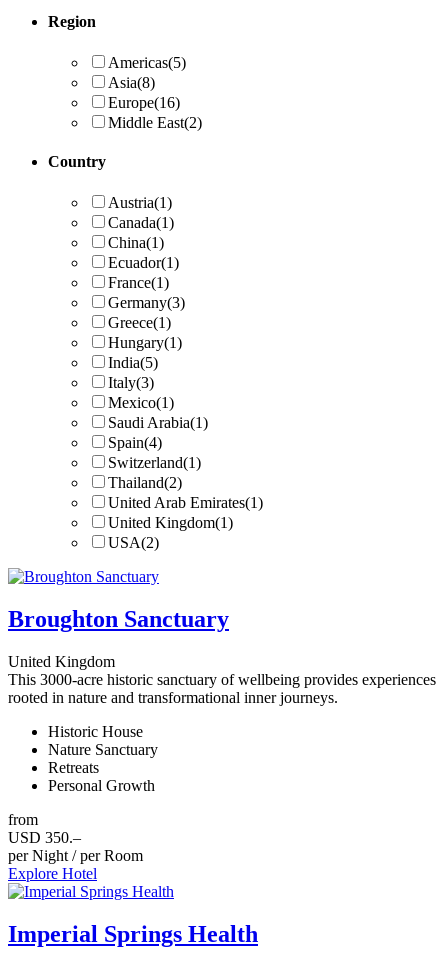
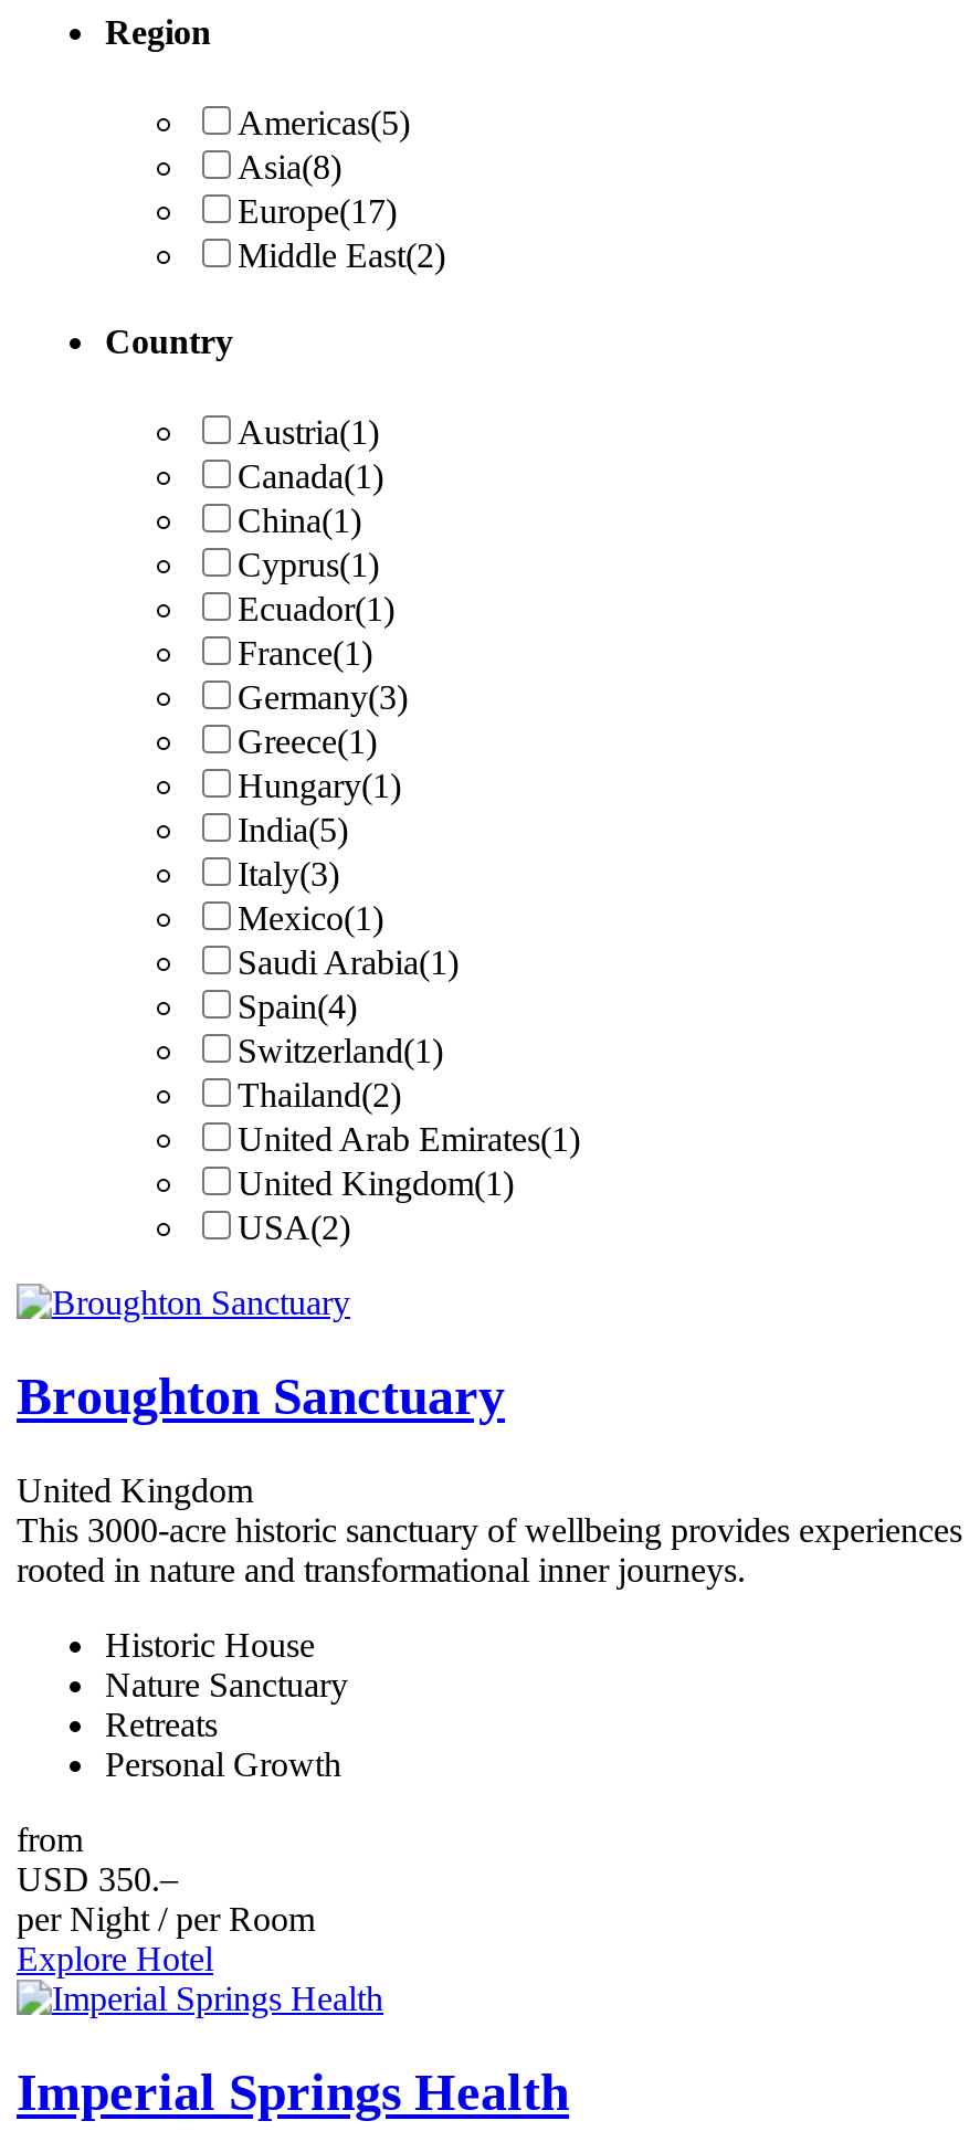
[108,94,180,111] Europe(16) -> [238,192,397,229] Europe(17)
none -> [238,546,379,584] Cyprus(1)

